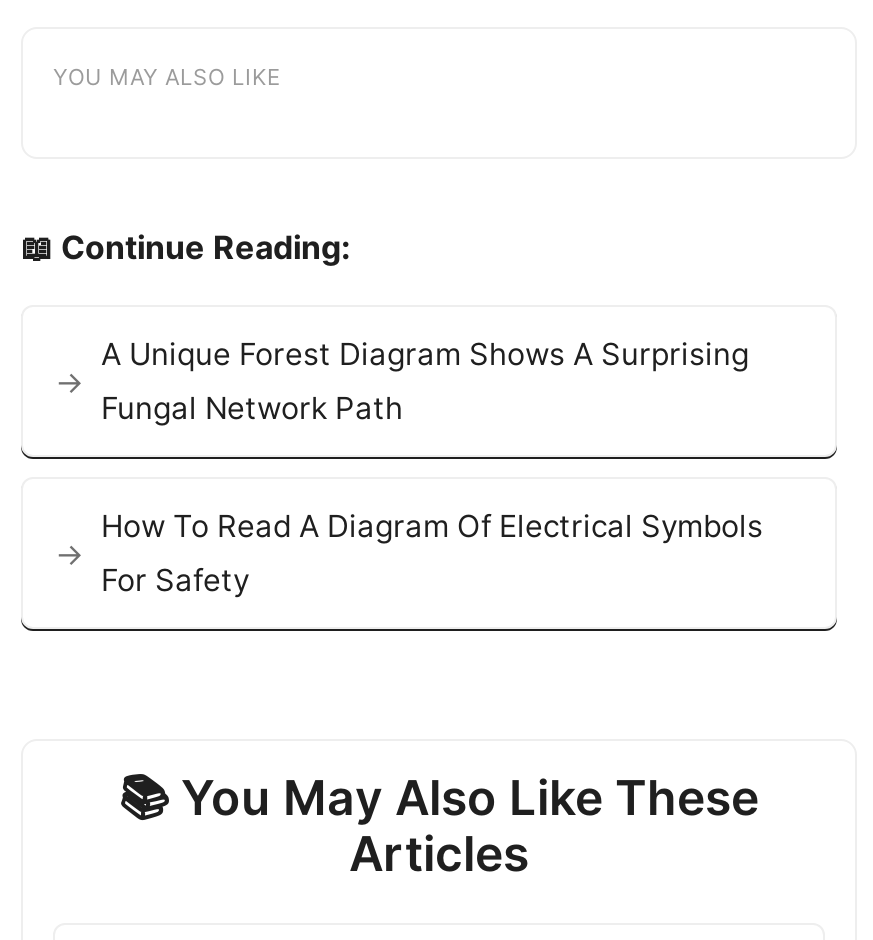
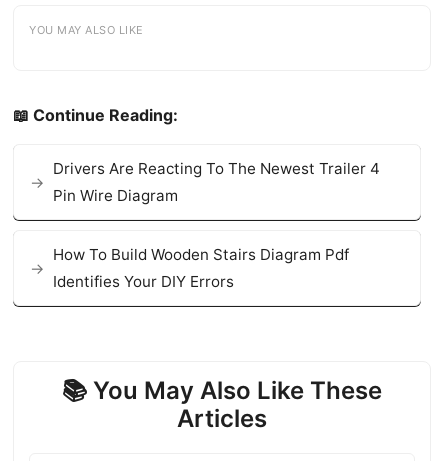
[101,335,749,427] A Unique Forest Diagram Shows A Surprising | Fungal Network Path -> [53,159,380,205] Drivers Are Reacting To The Newest Trailer 4 | Pin Wire Diagram
[101,507,763,599] How To Read A Diagram Of Electrical Symbols | For Safety -> [53,245,349,291] How To Build Wooden Stairs Diagram Pdf | Identifies Your DIY Errors

